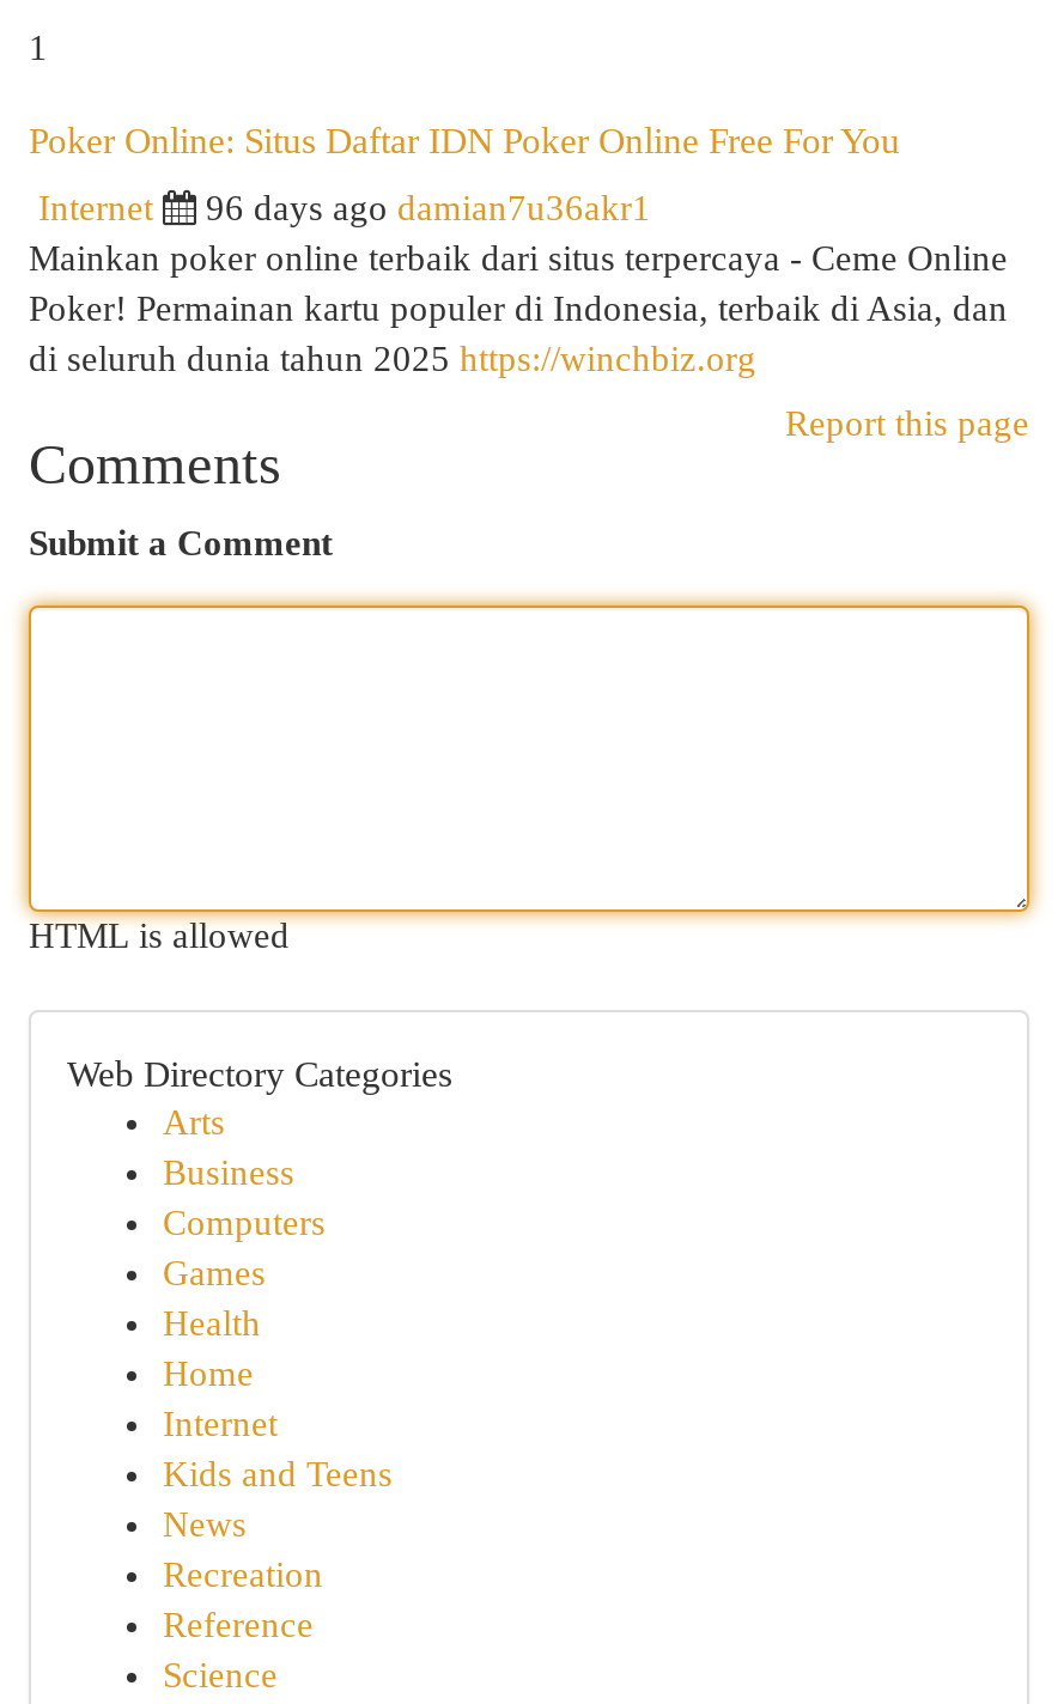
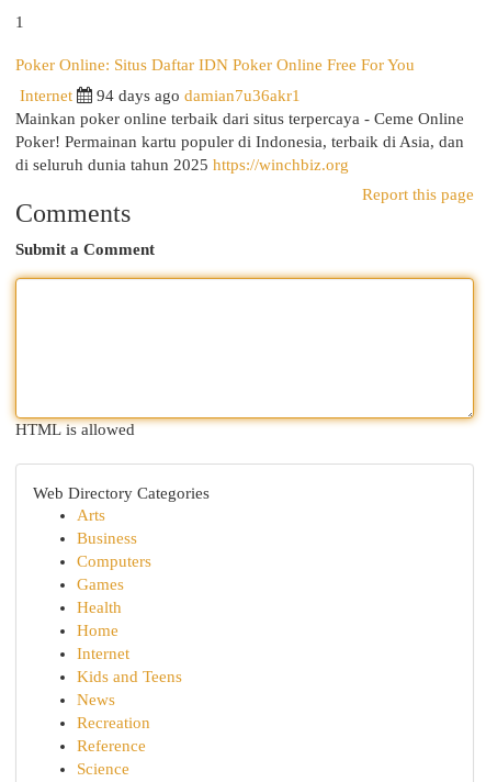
[206,189,651,227] 96 days ago damian7u36akr1 -> [97,87,301,104] 94 days ago damian7u36akr1

